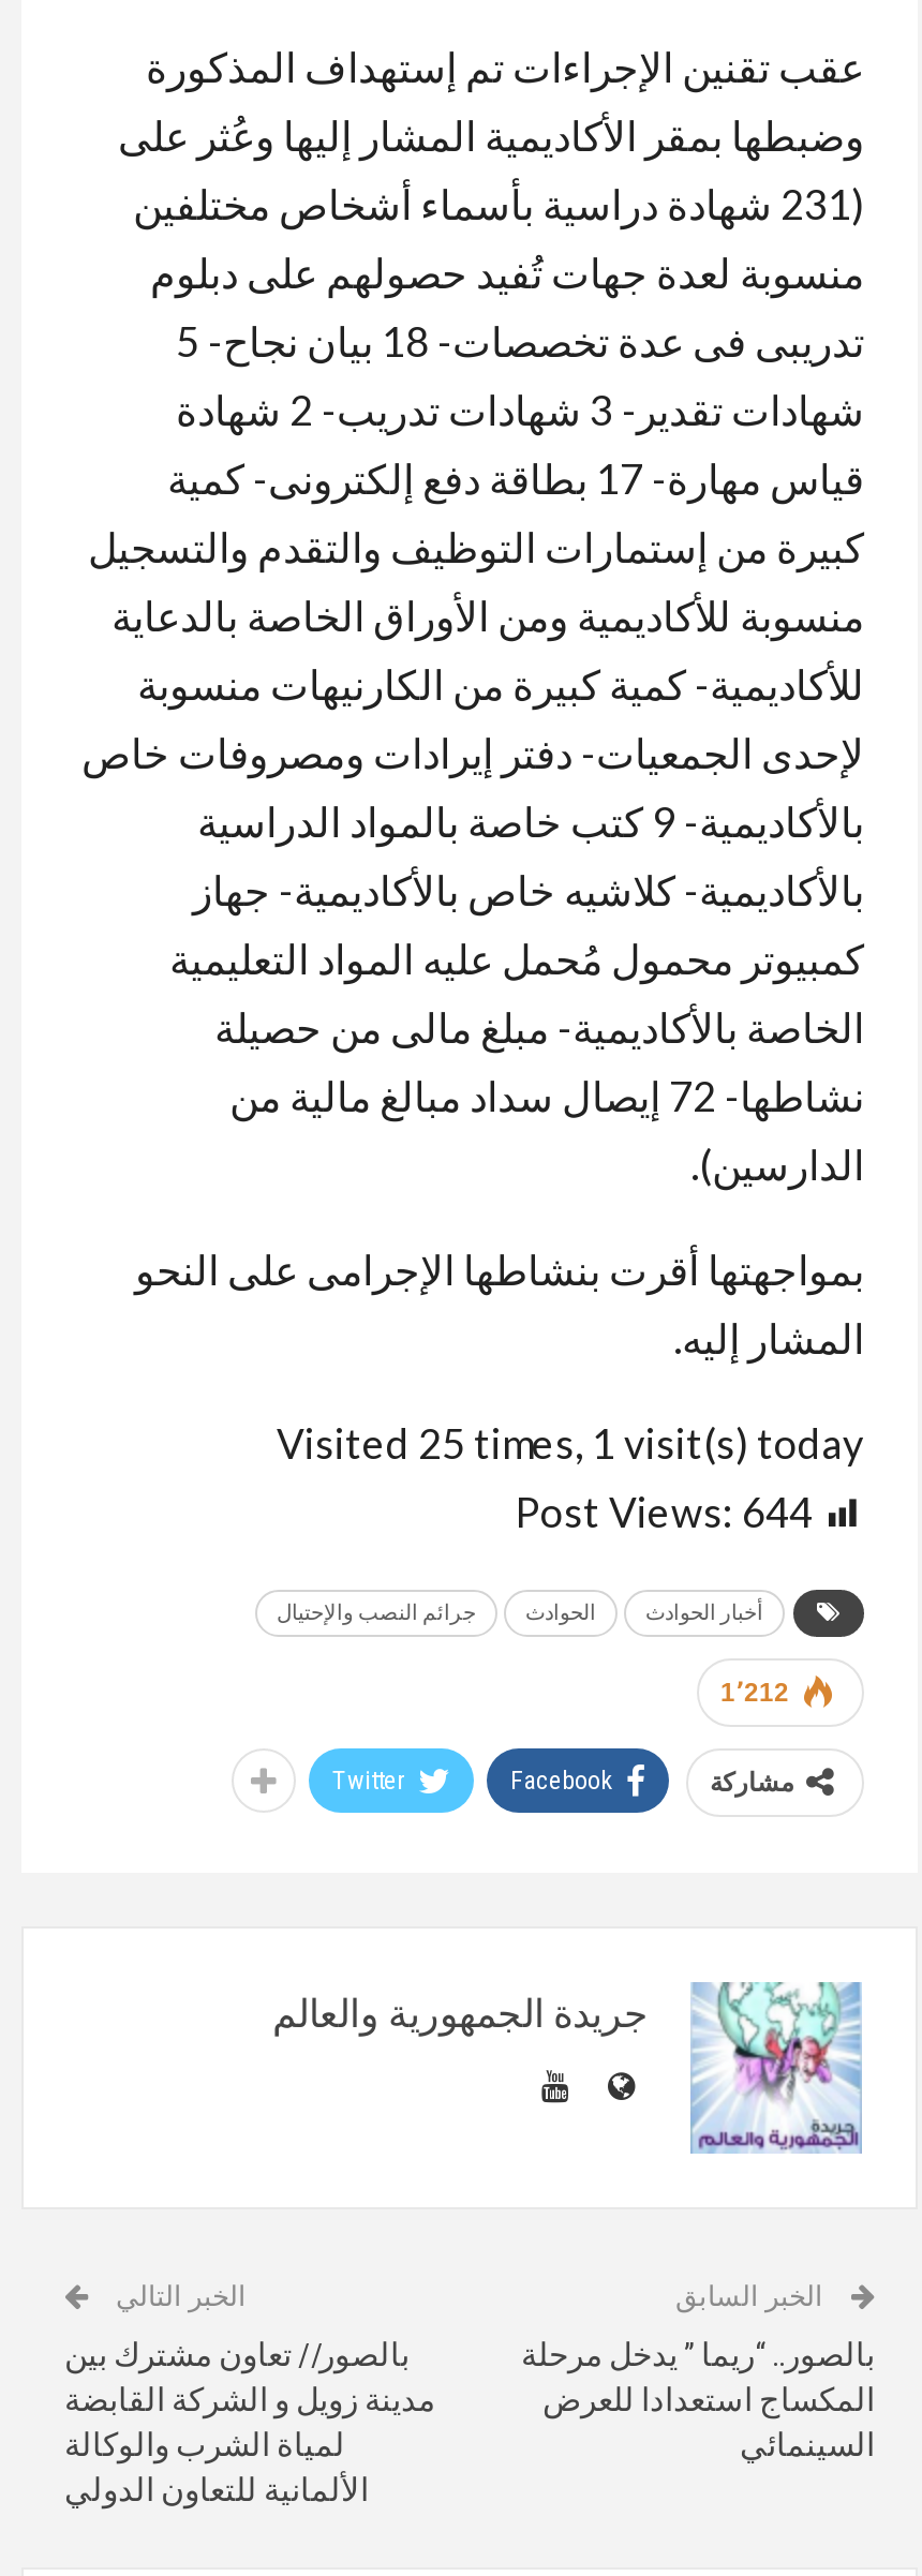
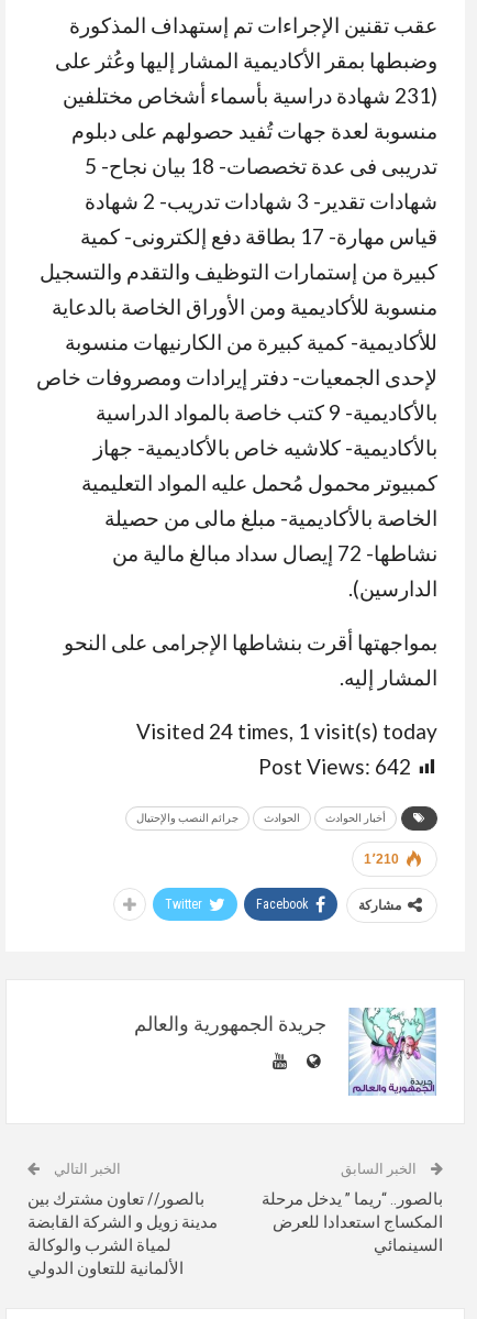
[277,1417,864,1466] Visited 25 times, 1 visit(s) today -> [136,718,437,743] Visited 24 times, 1 visit(s) today
[515,1486,813,1535] Post Views: 644 -> [258,753,411,778] Post Views: 642
[720,1677,789,1707] 1٬212 -> [364,851,399,866] 1٬210

